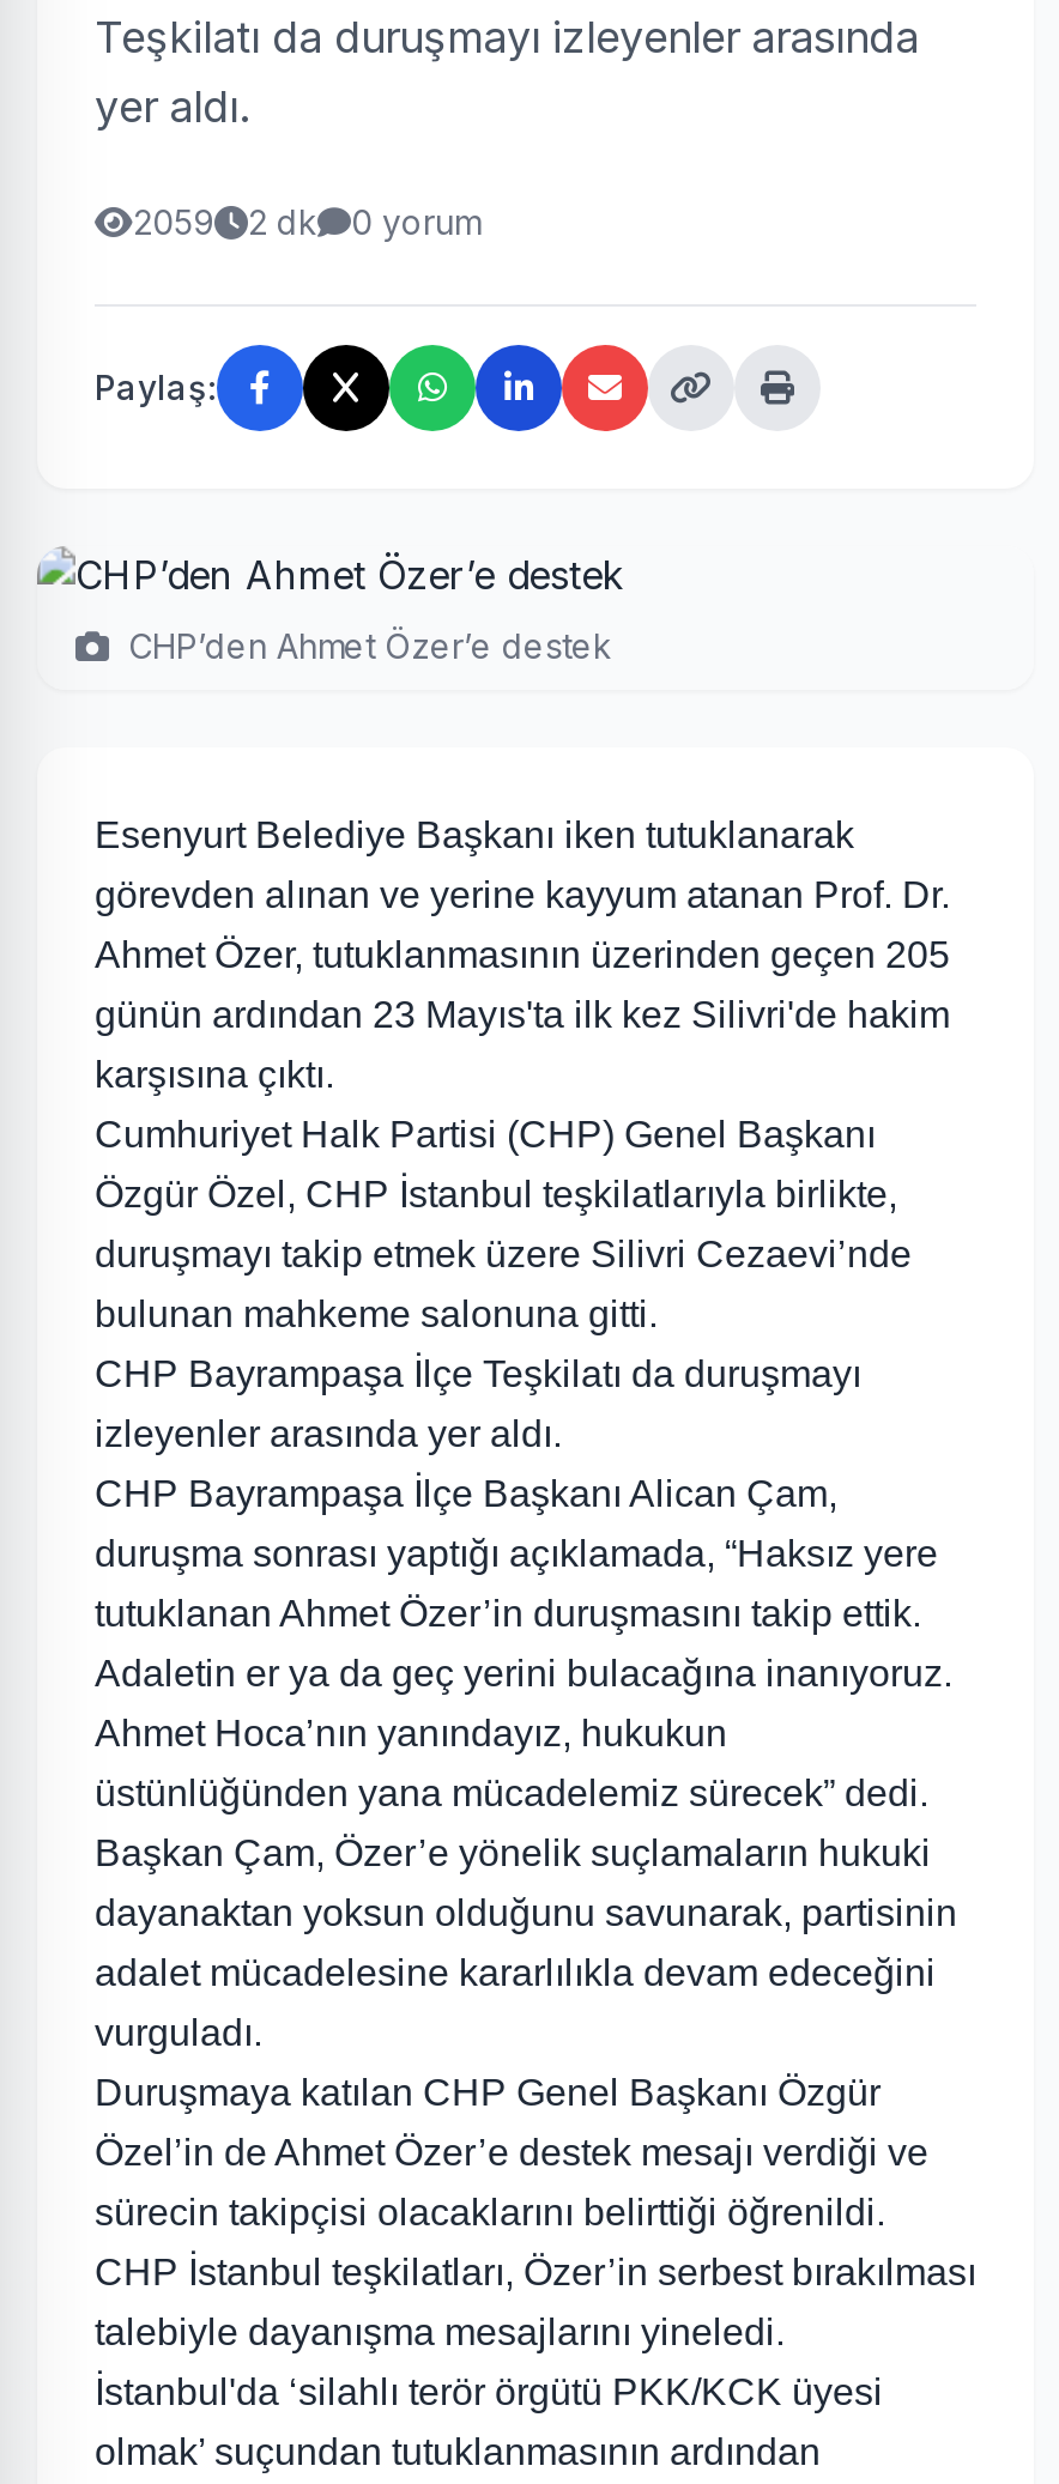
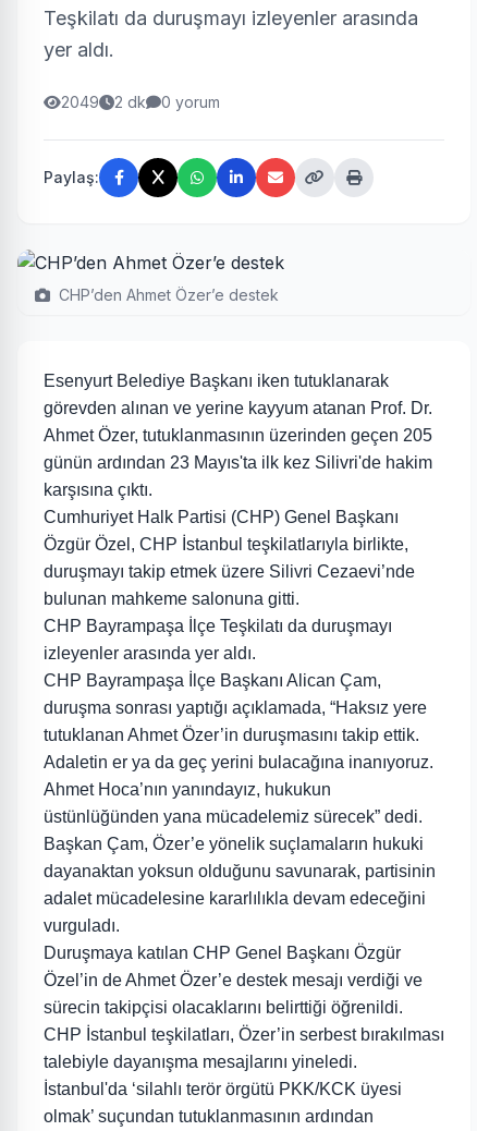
[133,201,480,242] 2059 2 dk 0 yorum -> [61,93,220,111] 2049 2 dk 0 yorum

